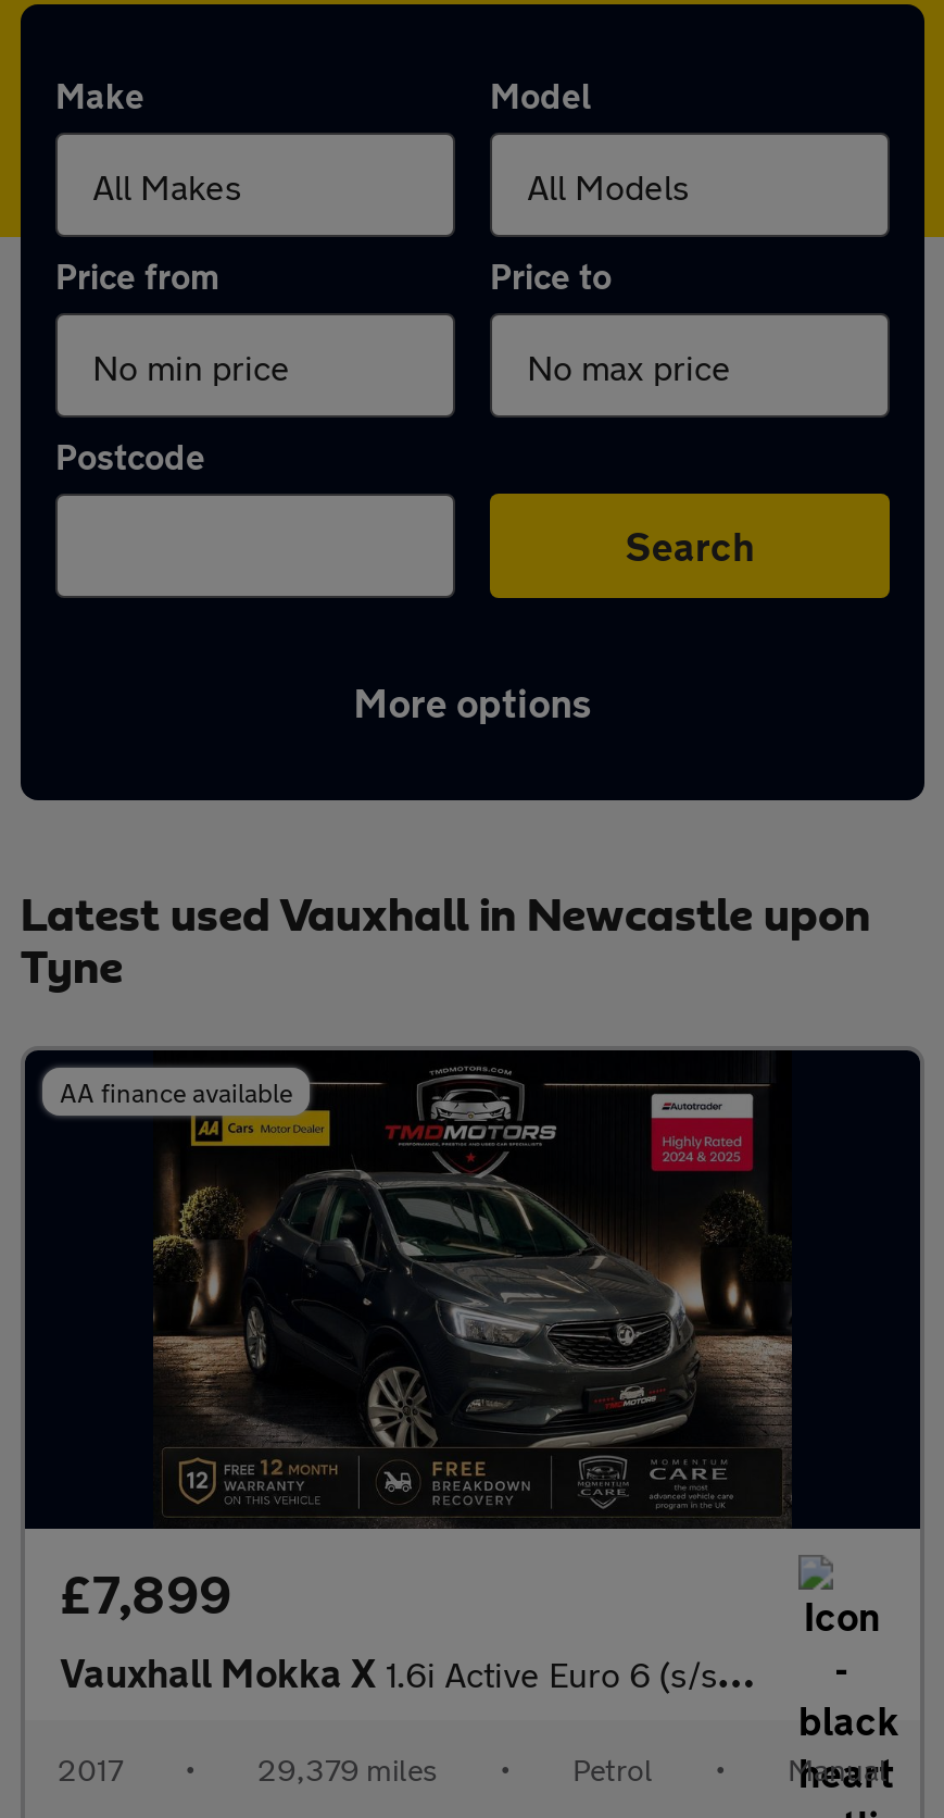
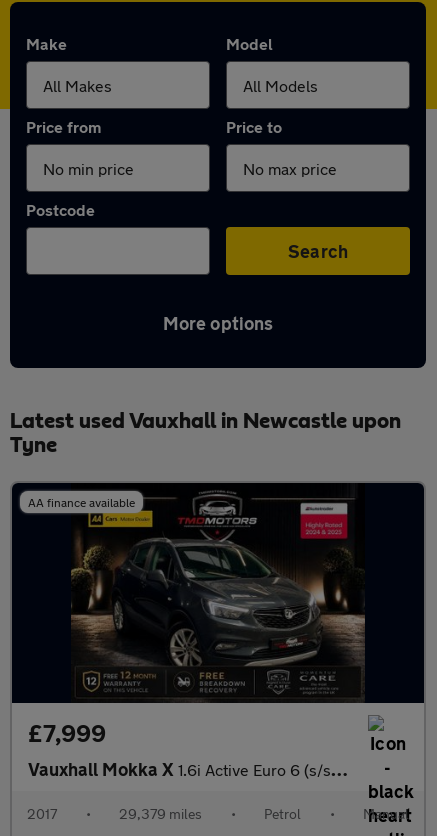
[60,1564,231,1624] £7,899 -> [28,719,106,747] £7,999

